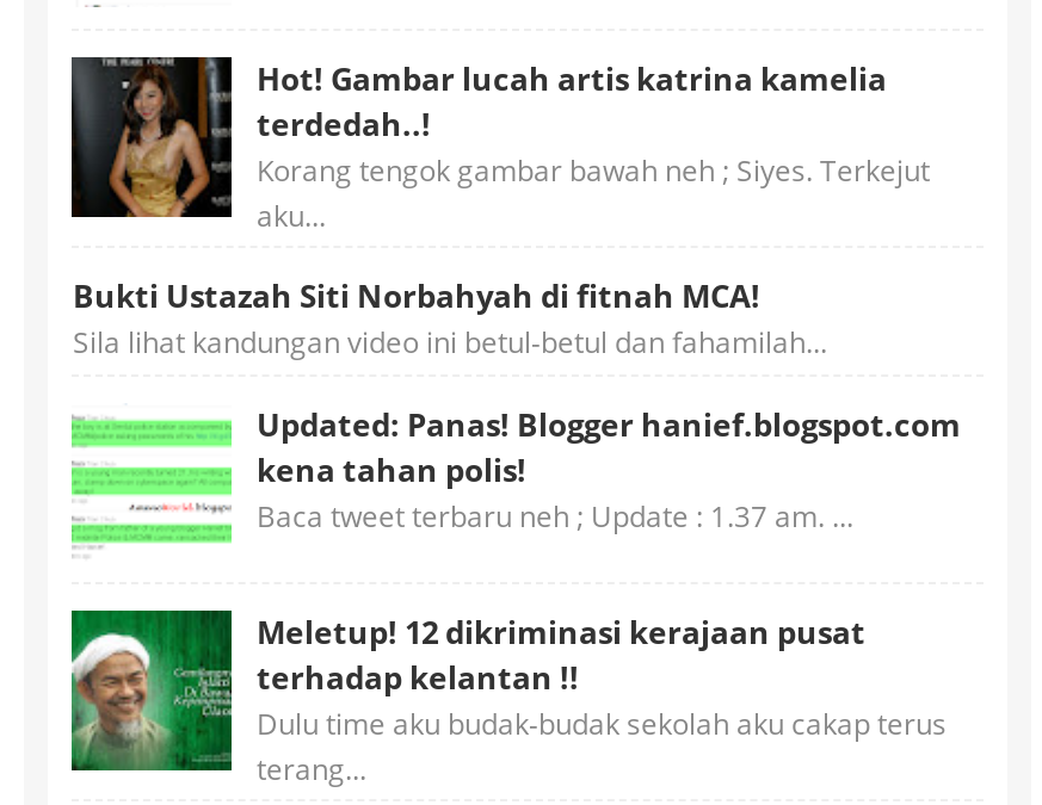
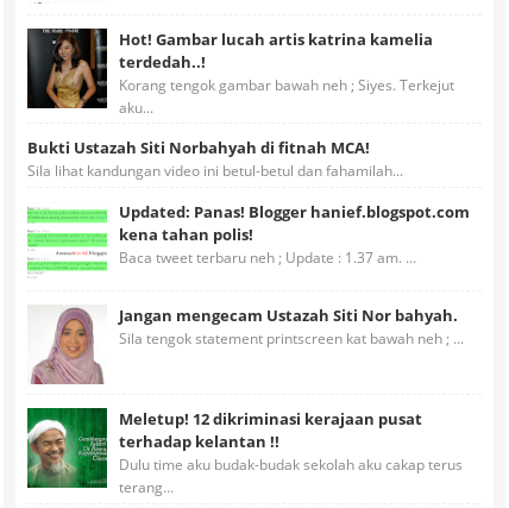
none -> [27,305,464,384] [image] | Jangan mengecam Ustazah Siti Nor bahyah. | Sila tengok statement printscreen kat bawah neh ; ...

